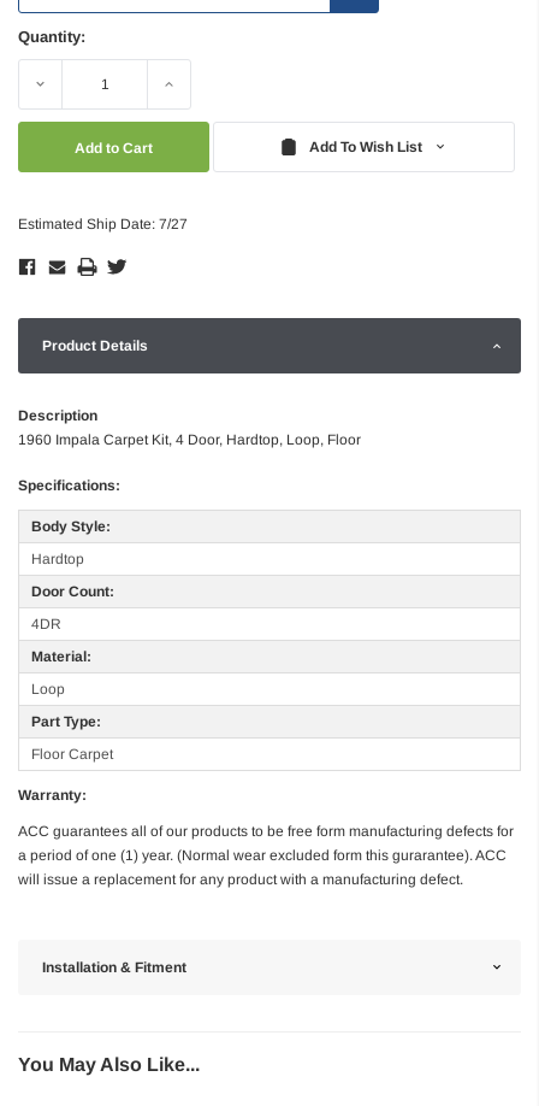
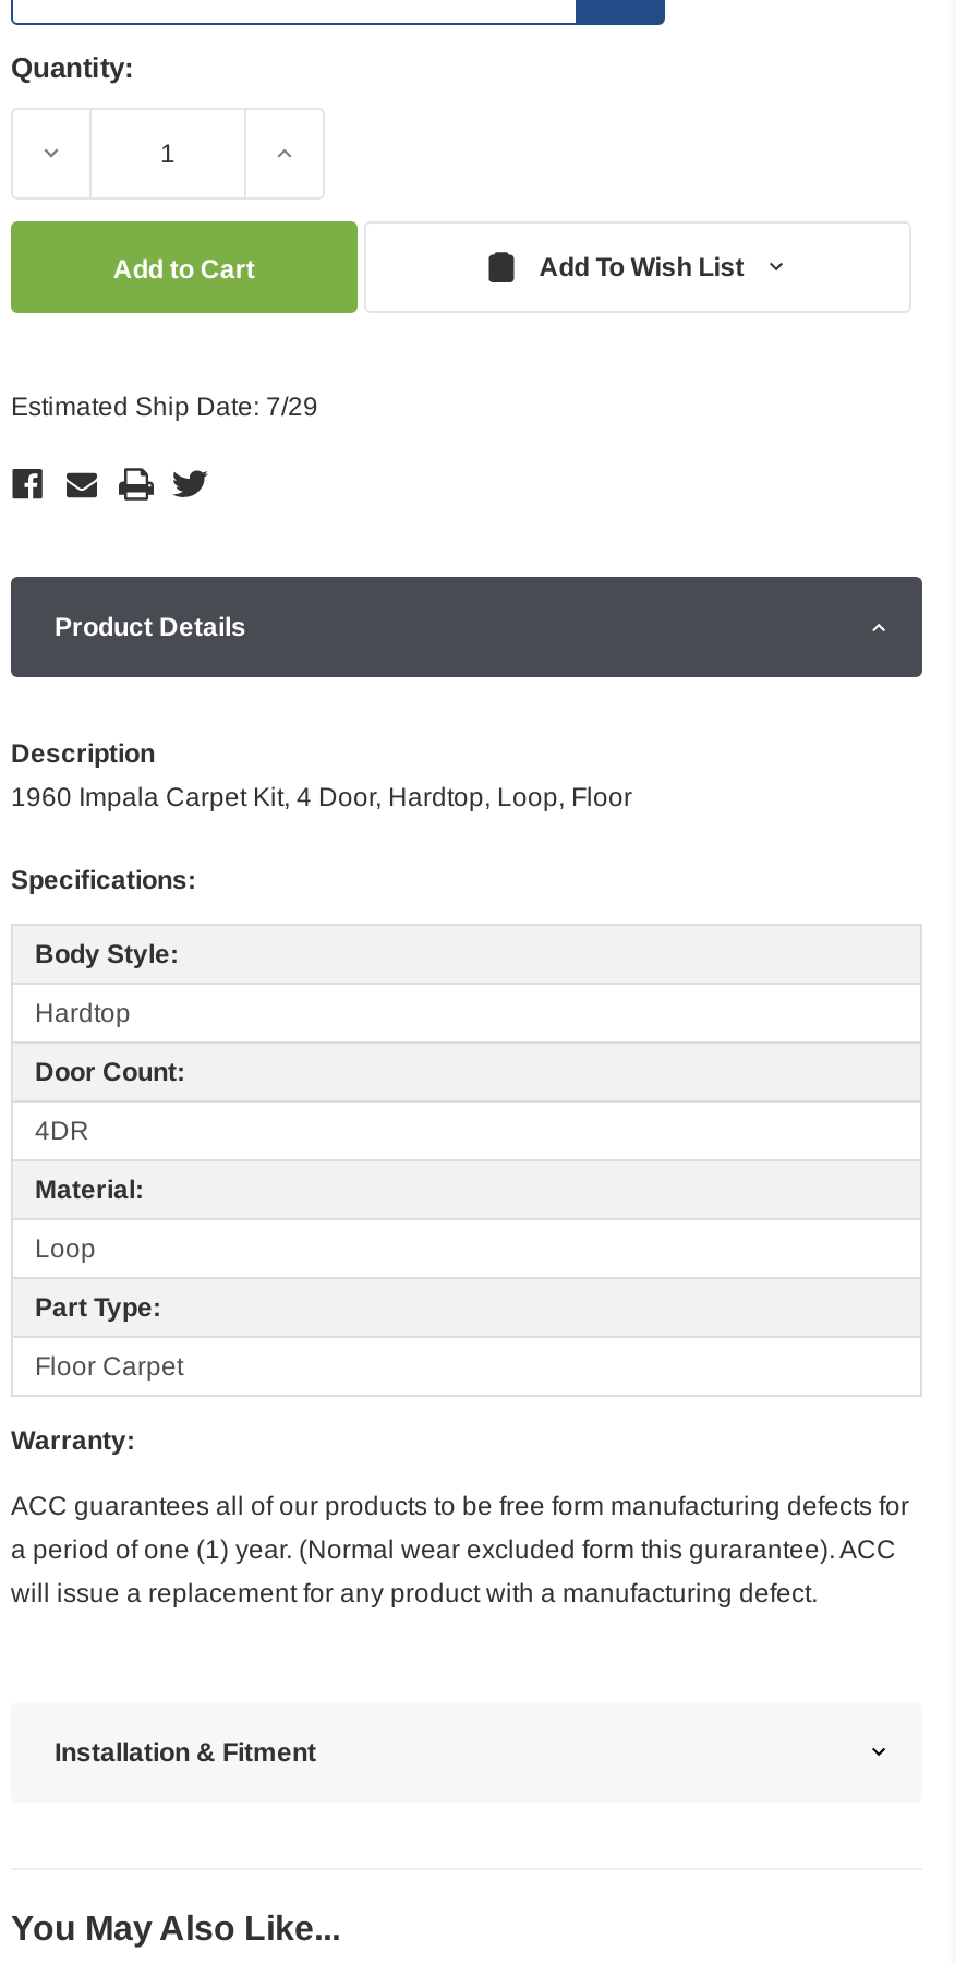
[18,215,188,232] Estimated Ship Date: 7/27 -> [11,391,318,421] Estimated Ship Date: 7/29

